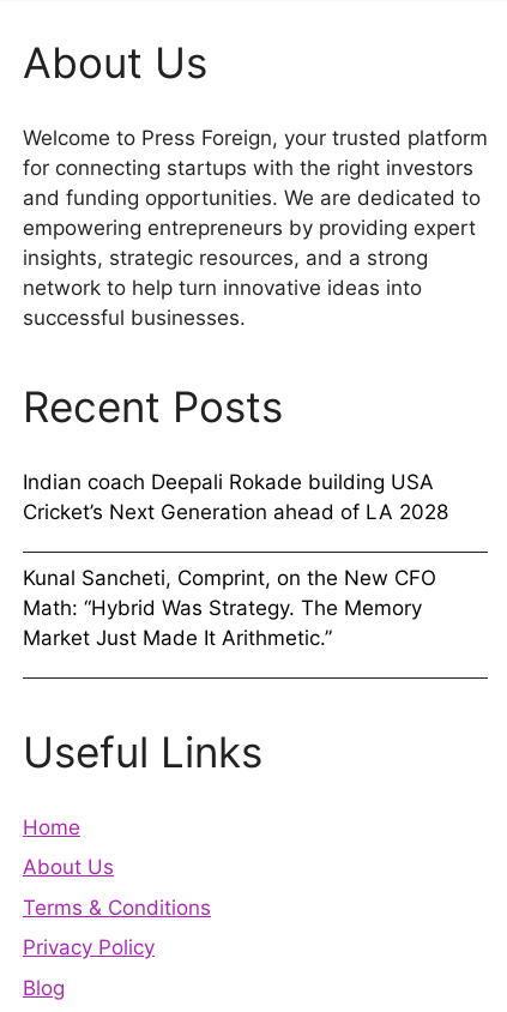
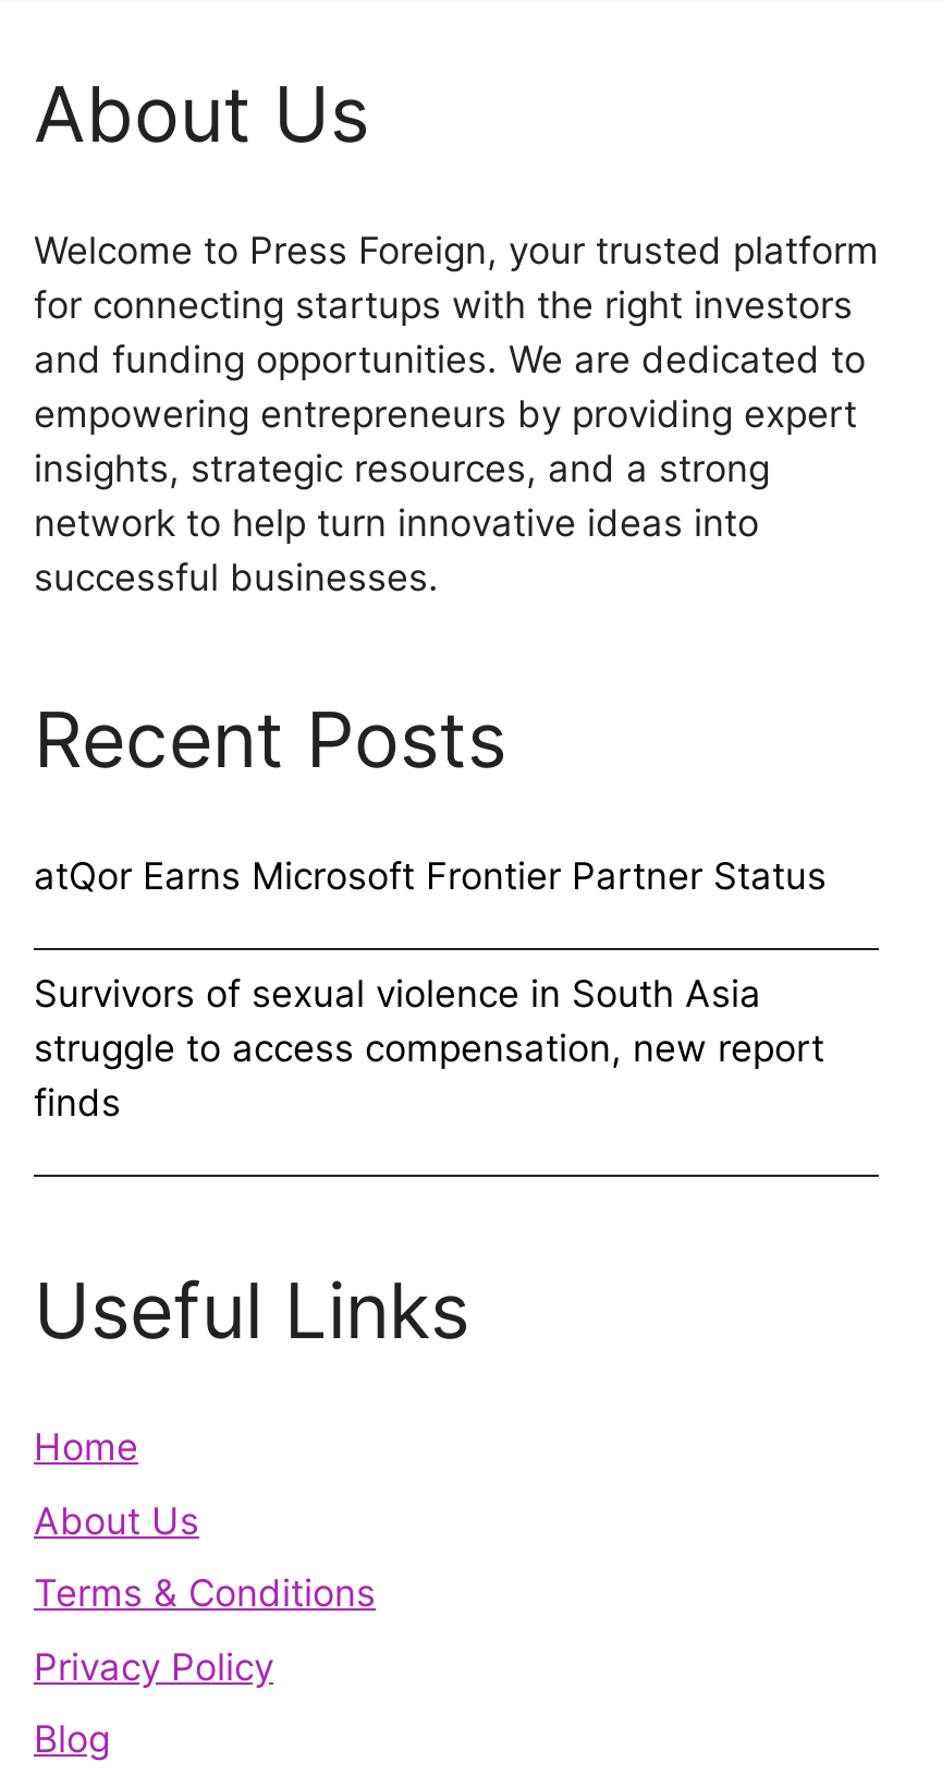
[23,470,448,524] Indian coach Deepali Rokade building USA | Cricket’s Next Generation ahead of LA 2028 -> [34,855,827,898] atQor Earns Microsoft Frontier Partner Status
[23,565,436,649] Kunal Sancheti, Comprint, on the New CFO | Math: “Hybrid Was Strategy. The Memory | Market Just Made It Arithmetic.” -> [34,973,824,1126] Survivors of sexual violence in South Asia | struggle to access compensation, new report | finds

